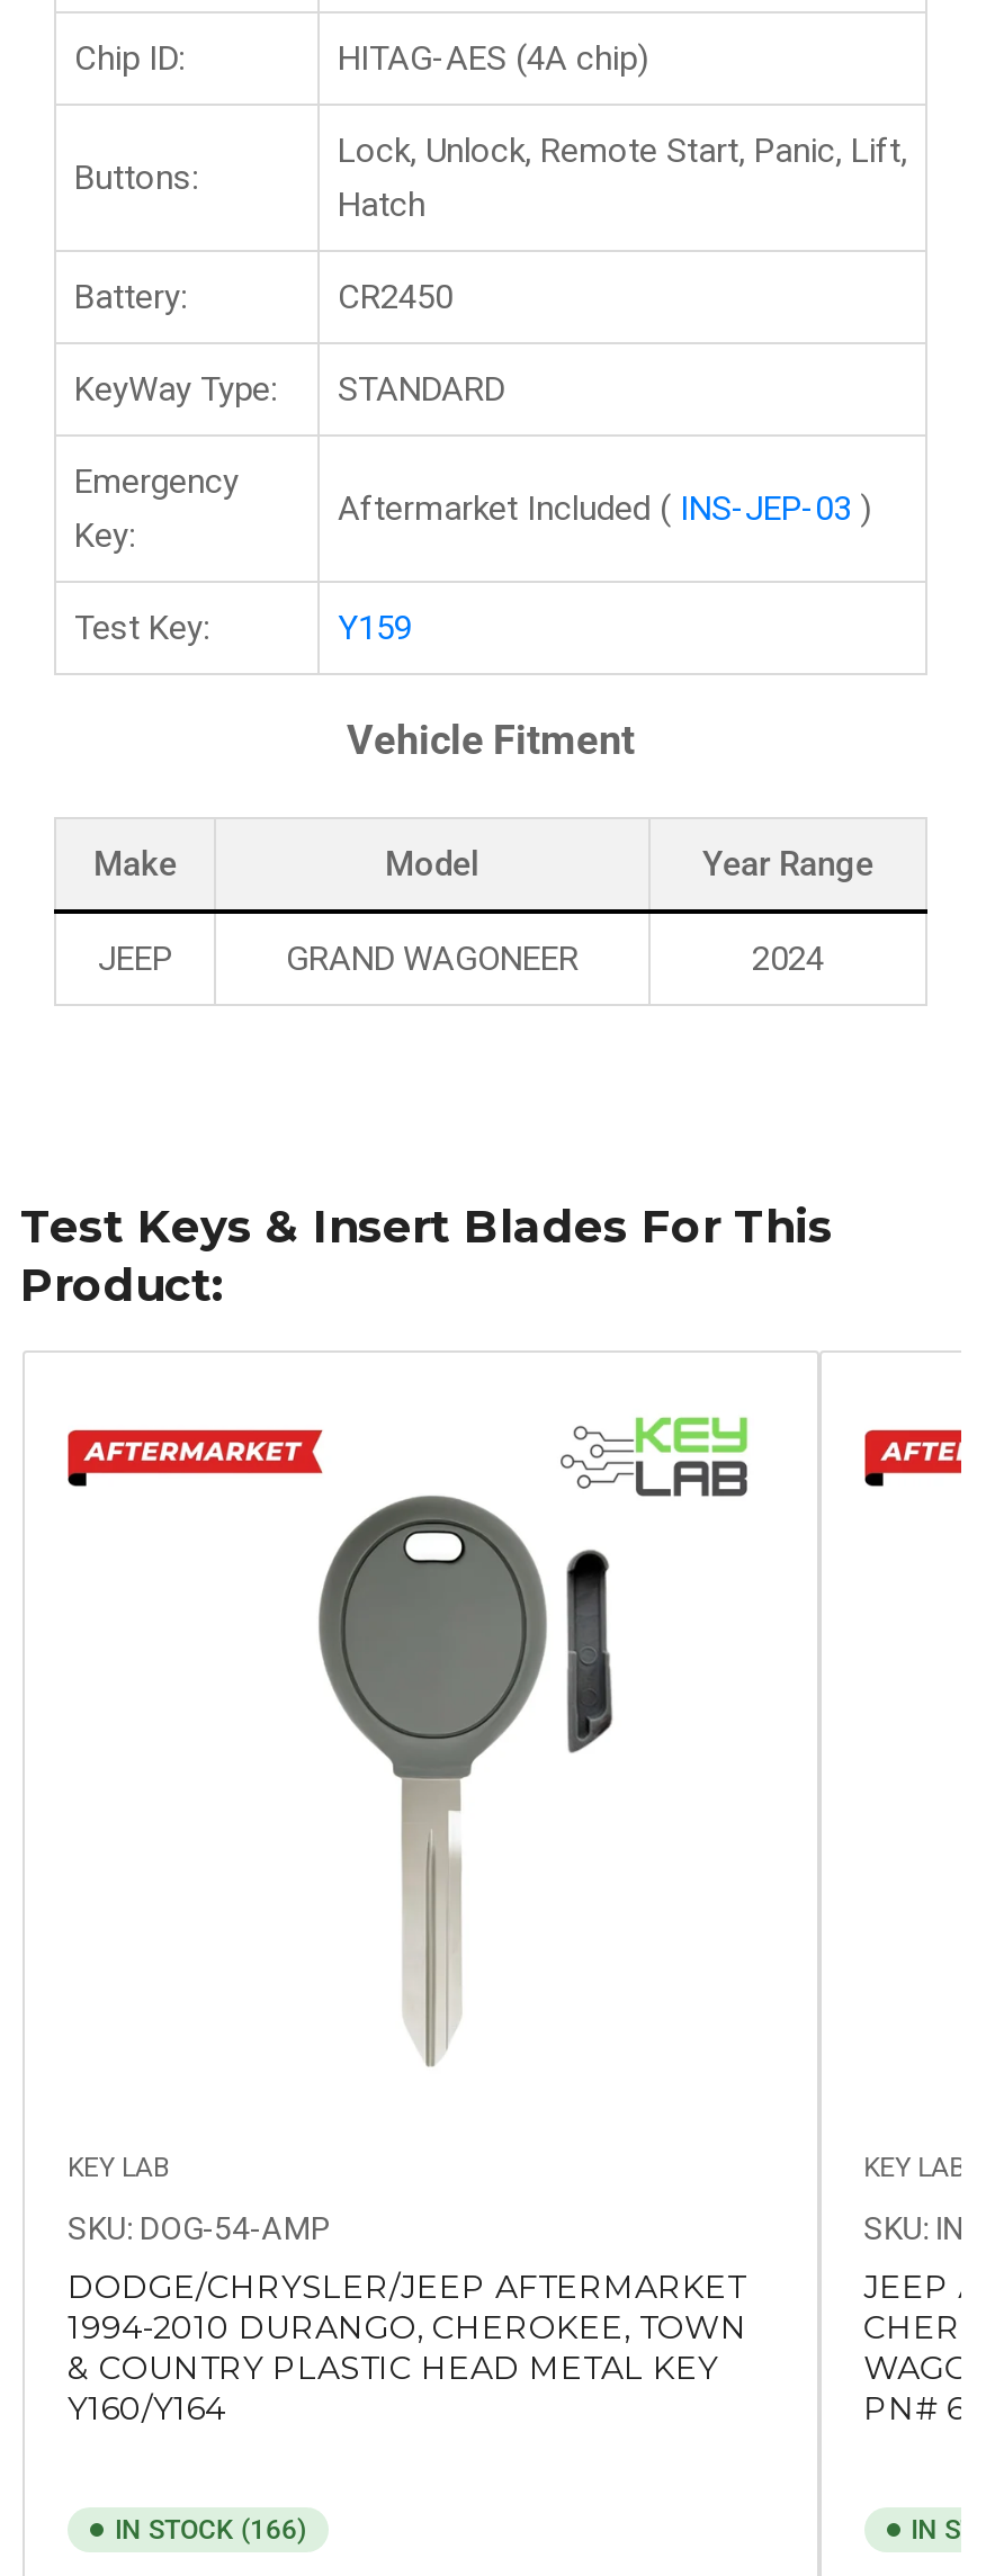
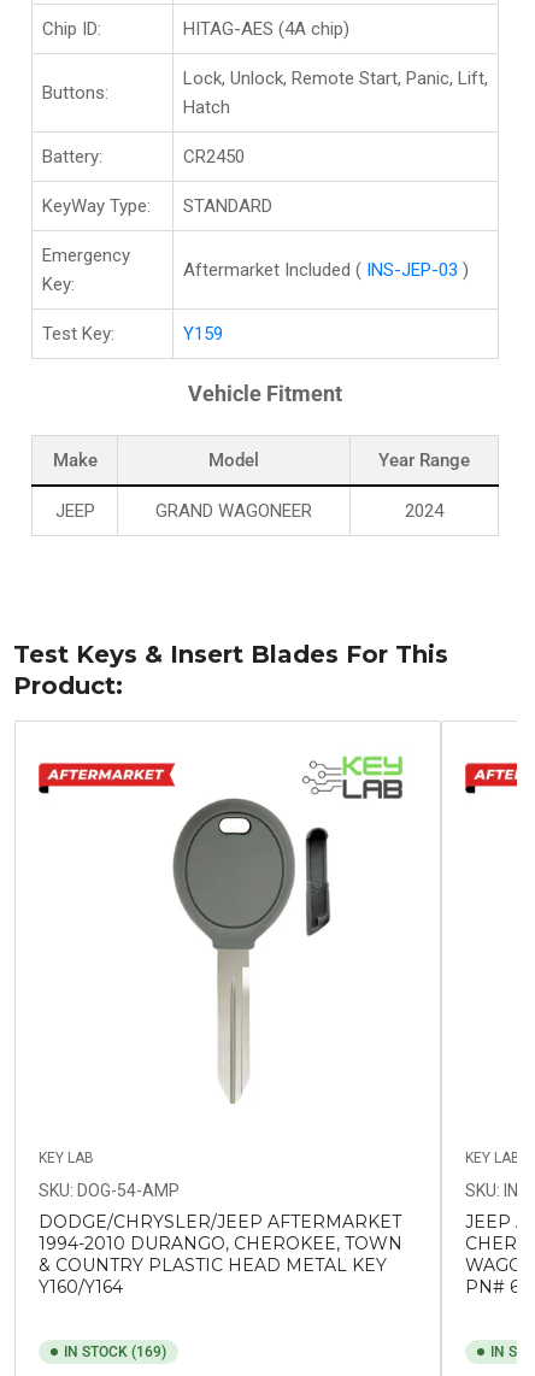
[115,2514,306,2545] IN STOCK (166) -> [64,1343,166,1360] IN STOCK (169)

